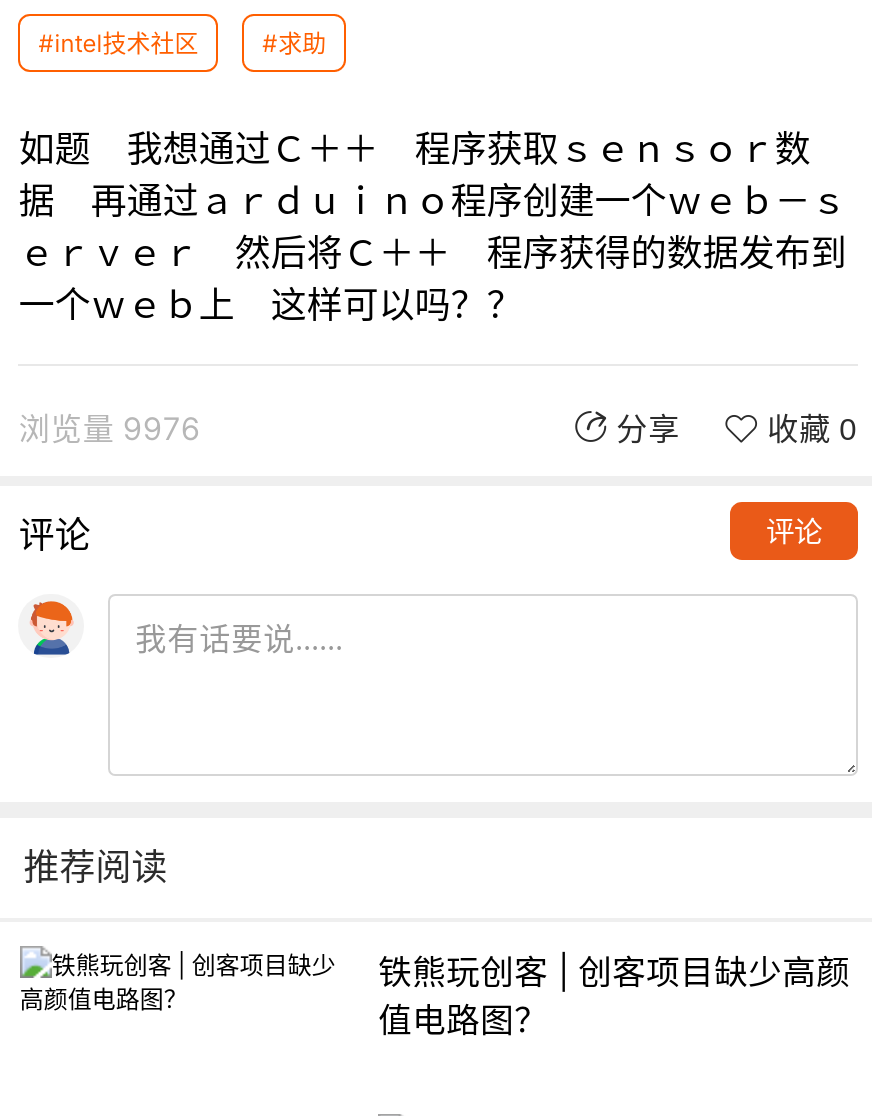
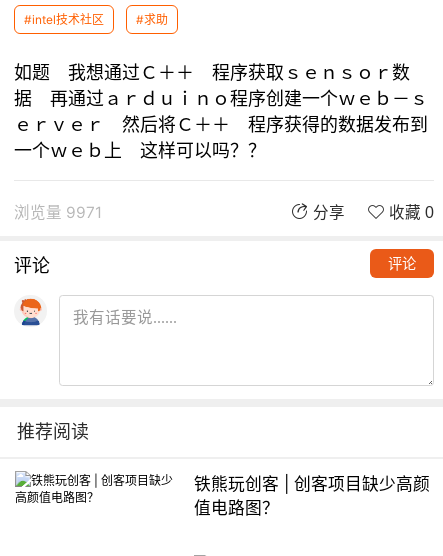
[19,410,201,448] 浏览量 9976 -> [14,203,102,222] 浏览量 9971

